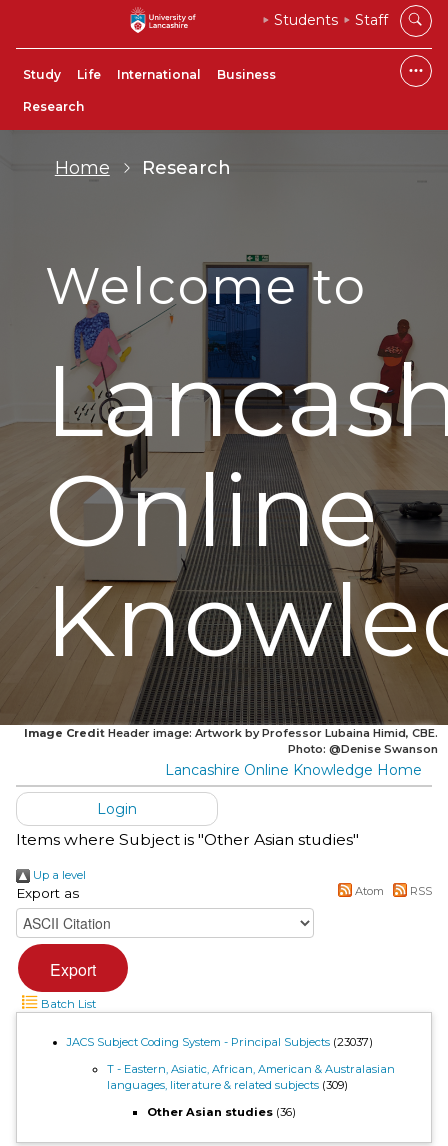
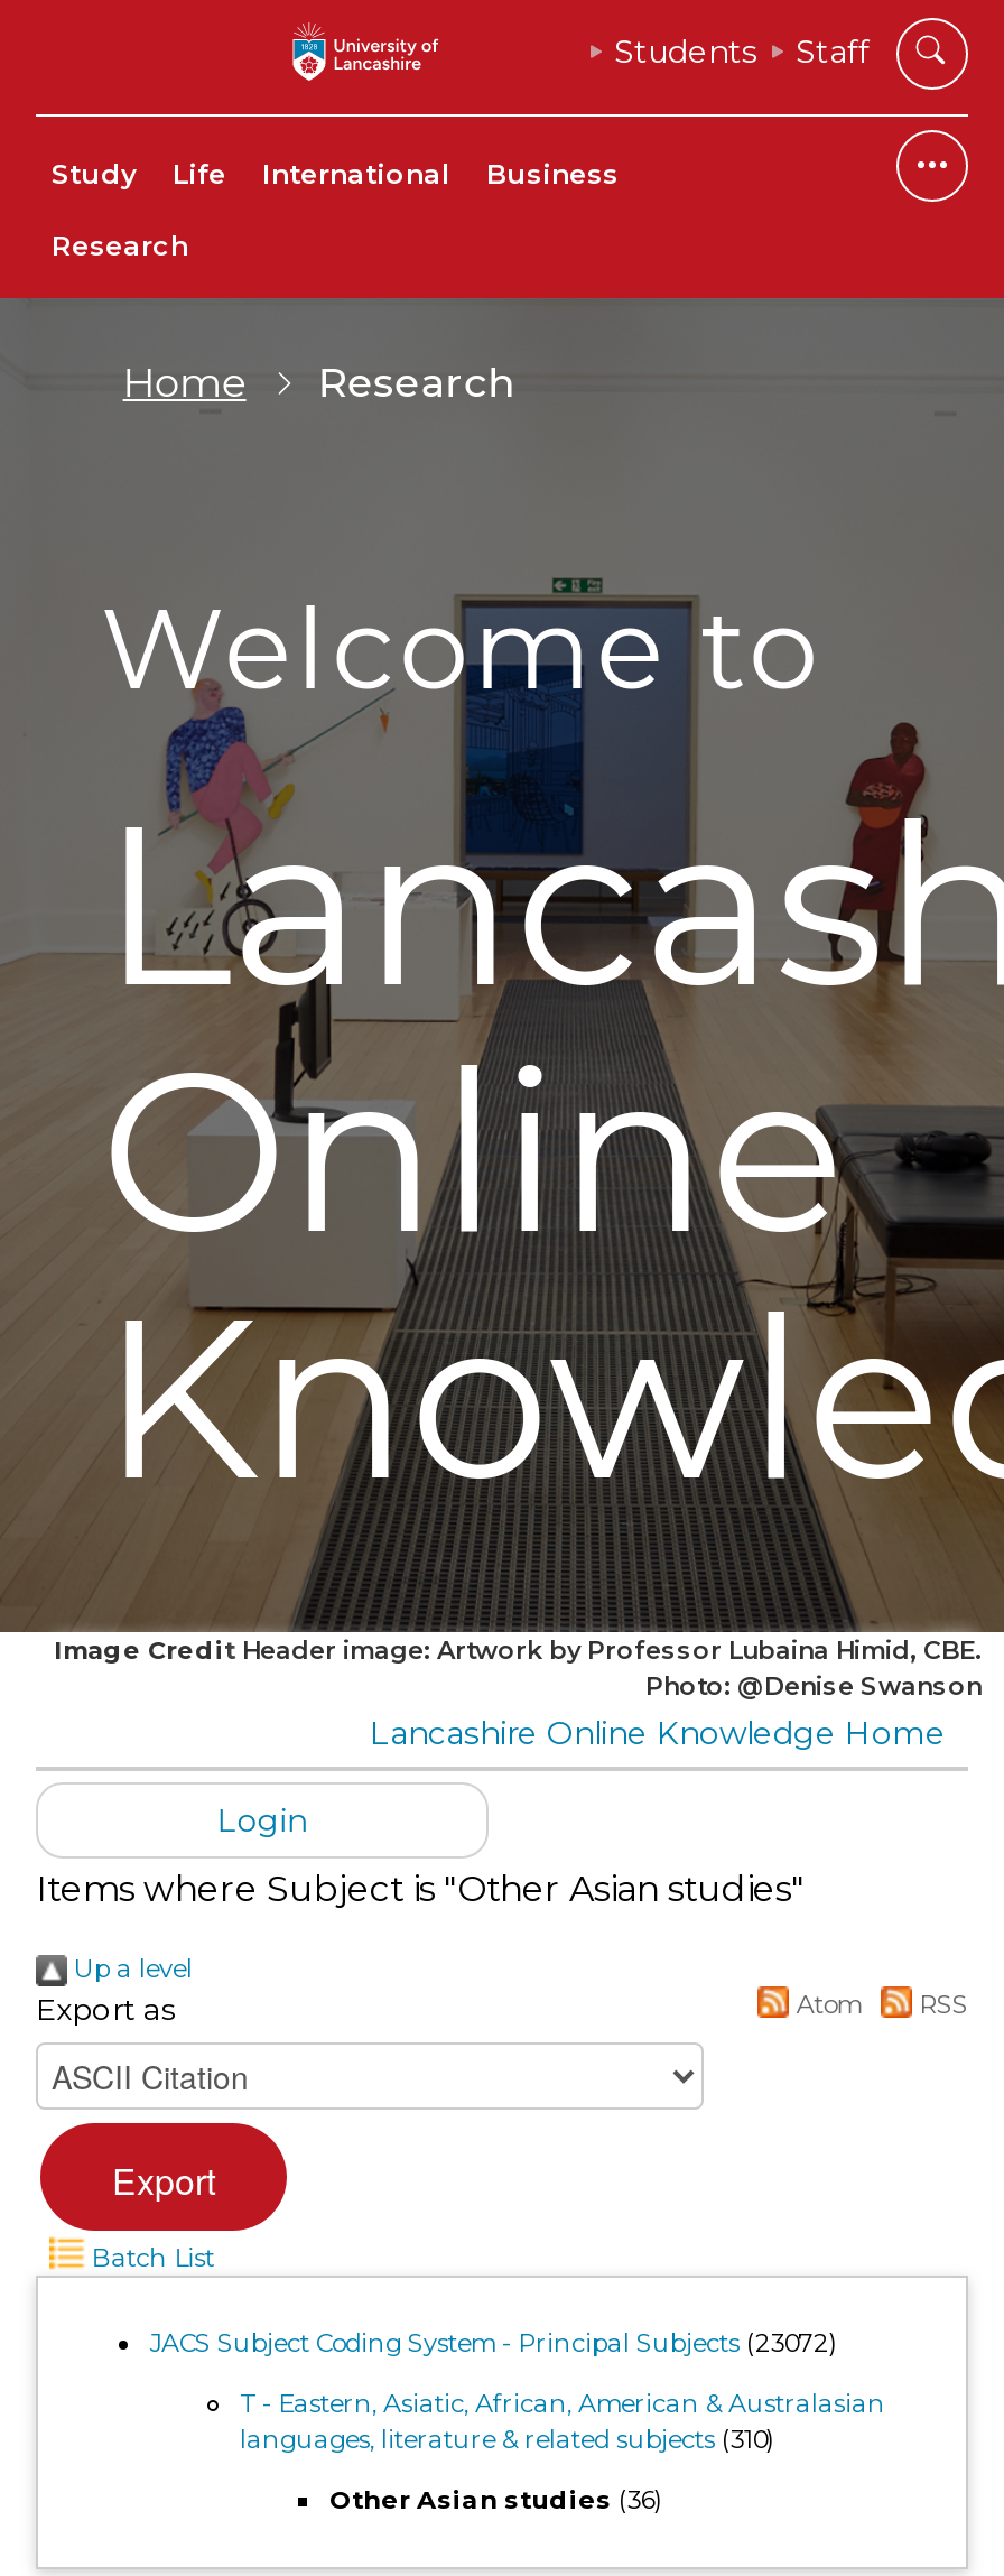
[67,1035,373,1049] JACS Subject Coding System - Principal Subjects (23037) -> [150,2327,838,2359] JACS Subject Coding System - Principal Subjects (23072)
[107,1078,348,1092] languages, literature & related subjects (309) -> [240,2424,775,2455] languages, literature & related subjects (310)

